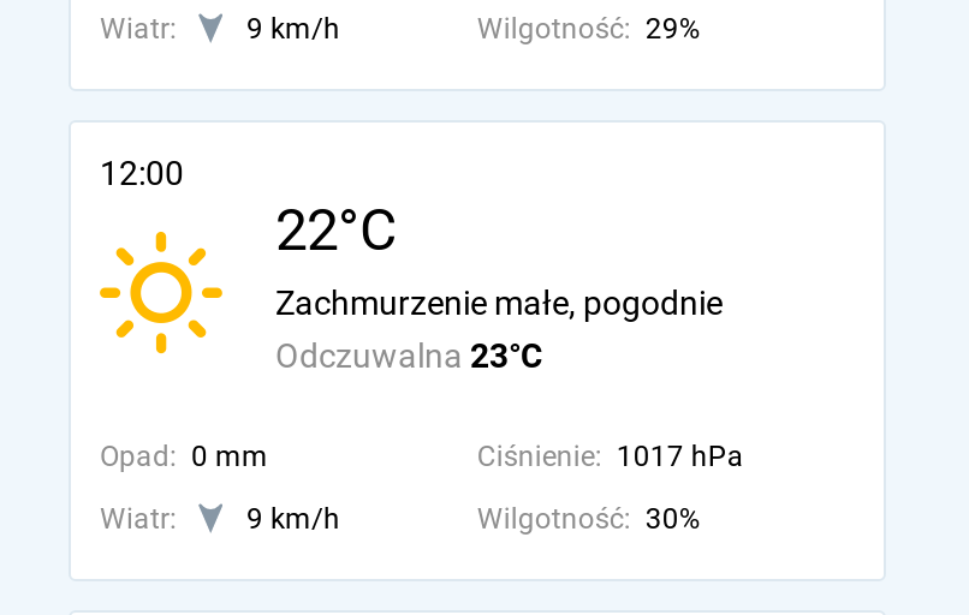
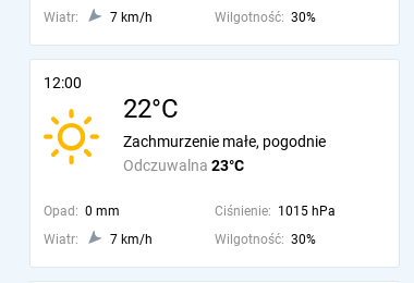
[246,12,340,46] 9 km/h -> [110,10,153,25] 7 km/h
[477,12,701,46] Wilgotność: 29% -> [215,10,316,25] Wilgotność: 30%
[477,440,744,473] Ciśnienie: 1017 hPa -> [215,204,335,219] Ciśnienie: 1015 hPa
[246,502,340,536] 9 km/h -> [110,232,153,247] 7 km/h

